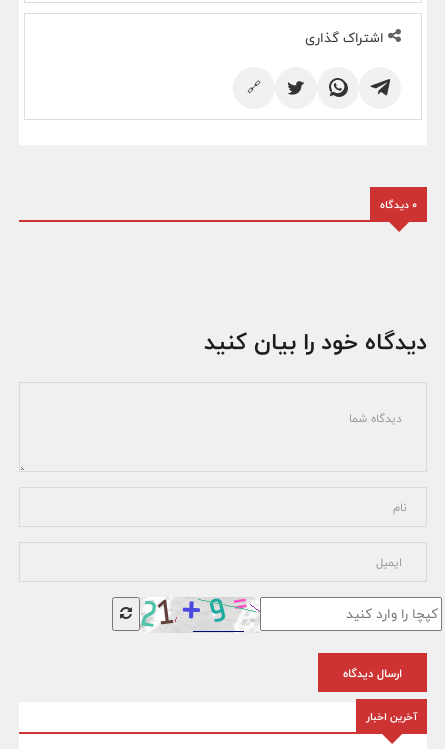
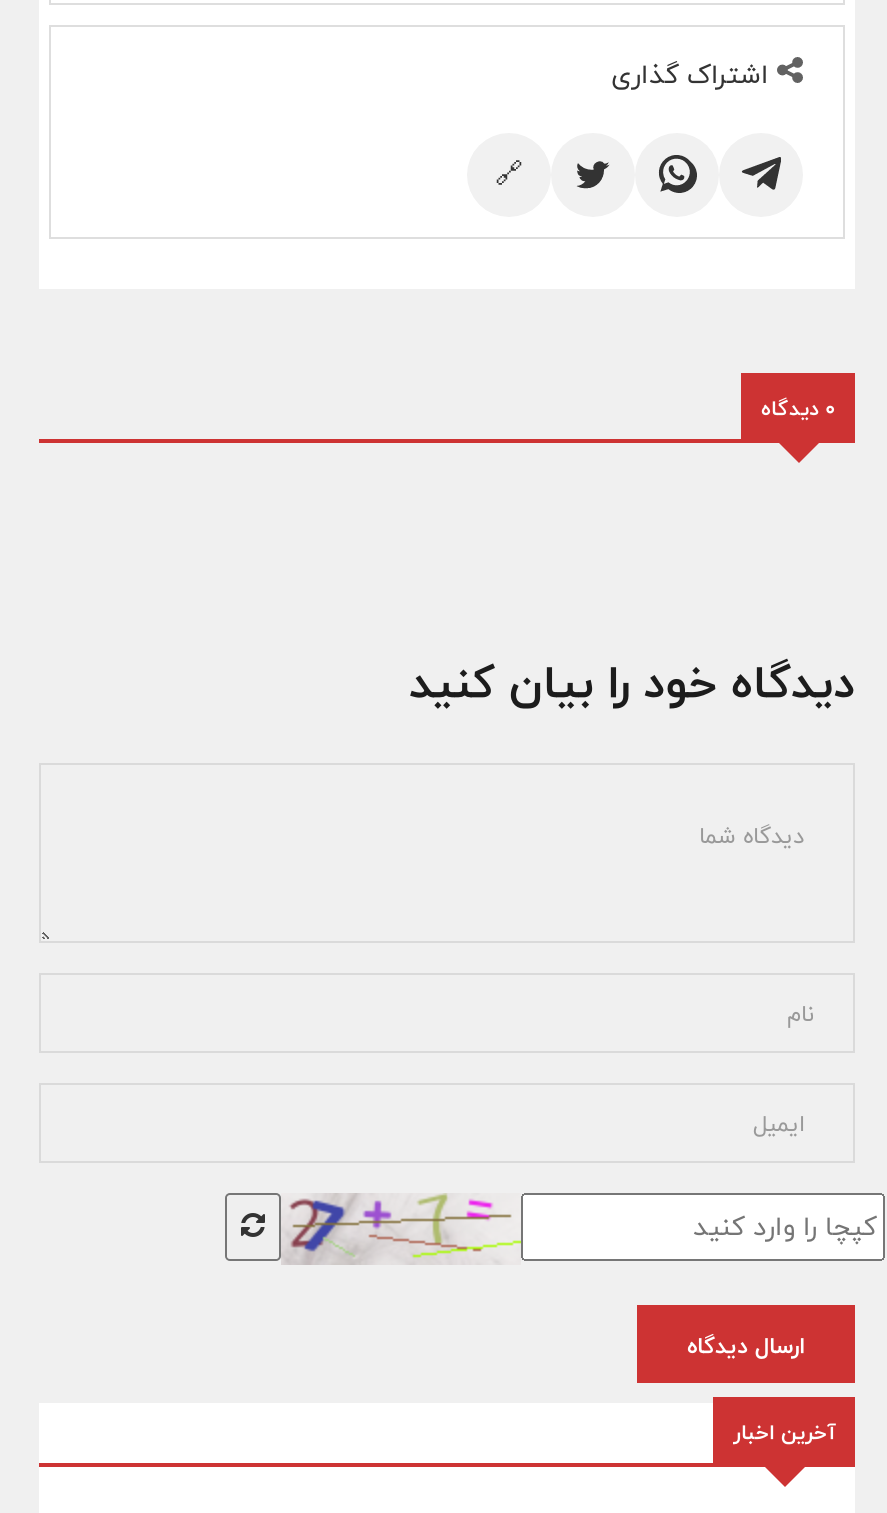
[141,598,260,633] [image] -> [283,1195,521,1265] [image]

